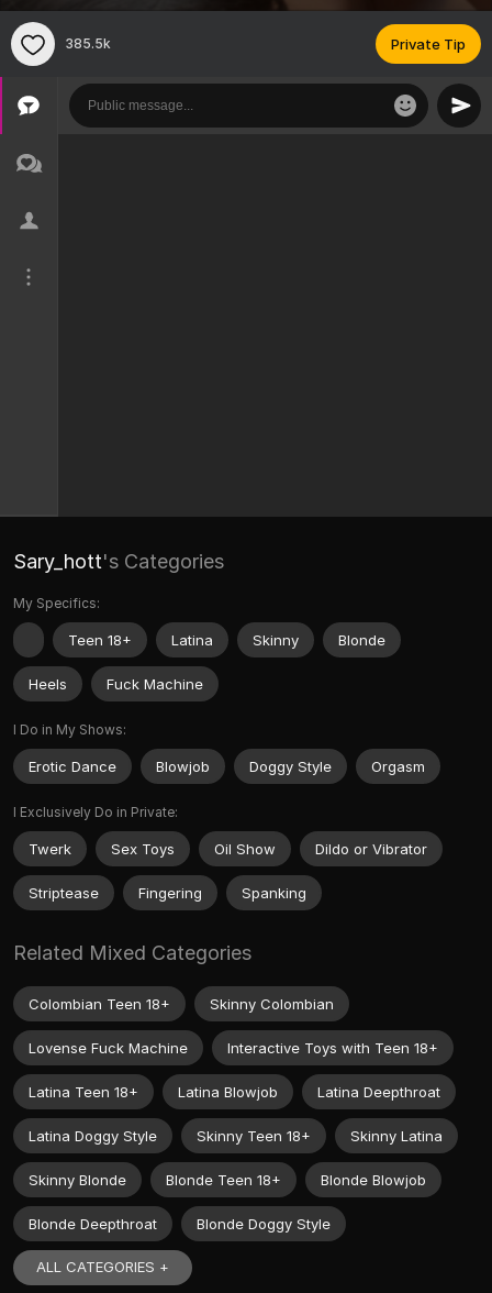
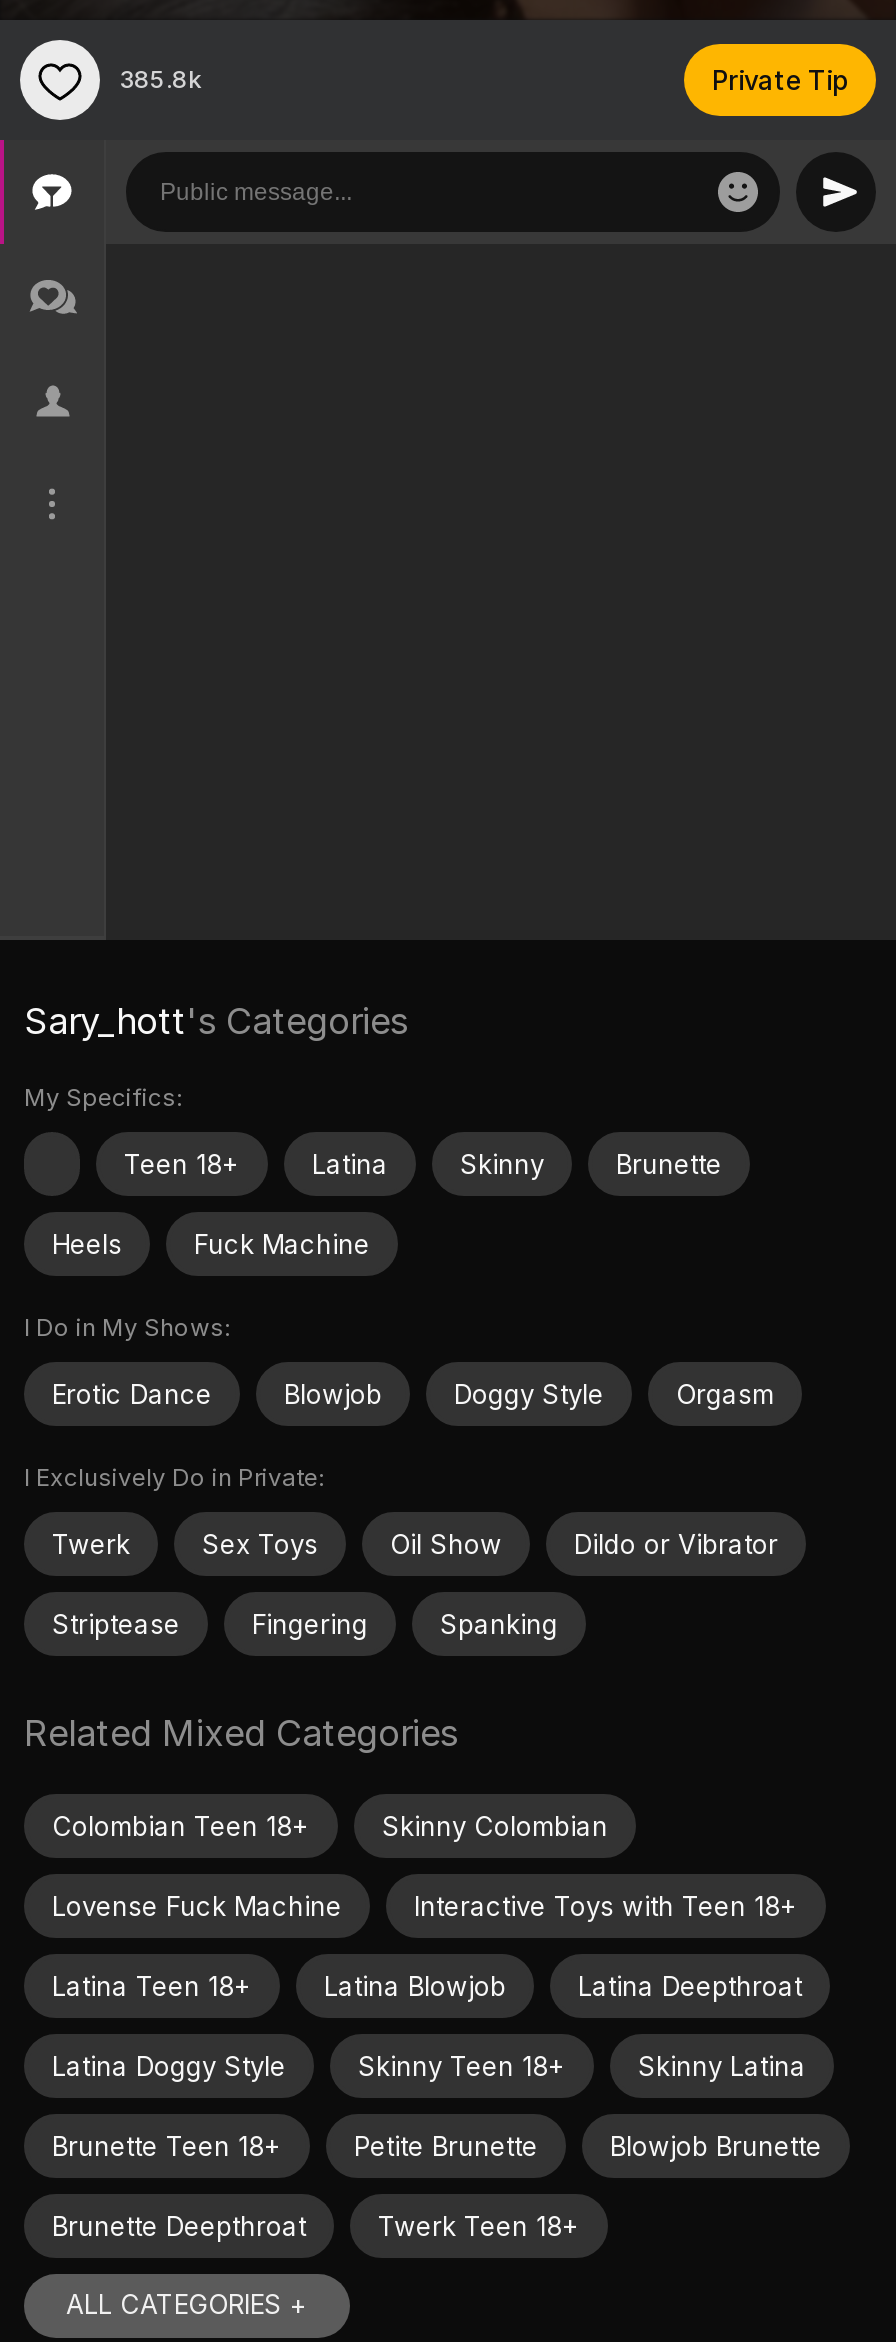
[66,35,111,52] 385.5k -> [120,64,202,94] 385.8k
[338,631,385,648] Blonde -> [616,1147,722,1179] Brunette
[29,1171,426,1188] Skinny Blonde | Blonde Teen 18+ | Blonde Blowjob -> [52,2129,822,2161] Brunette Teen 18+ | Petite Brunette | Blowjob Brunette
[29,1215,331,1232] Blonde Deepthroat | Blonde Doggy Style -> [52,2209,580,2241] Brunette Deepthroat | Twerk Teen 18+

